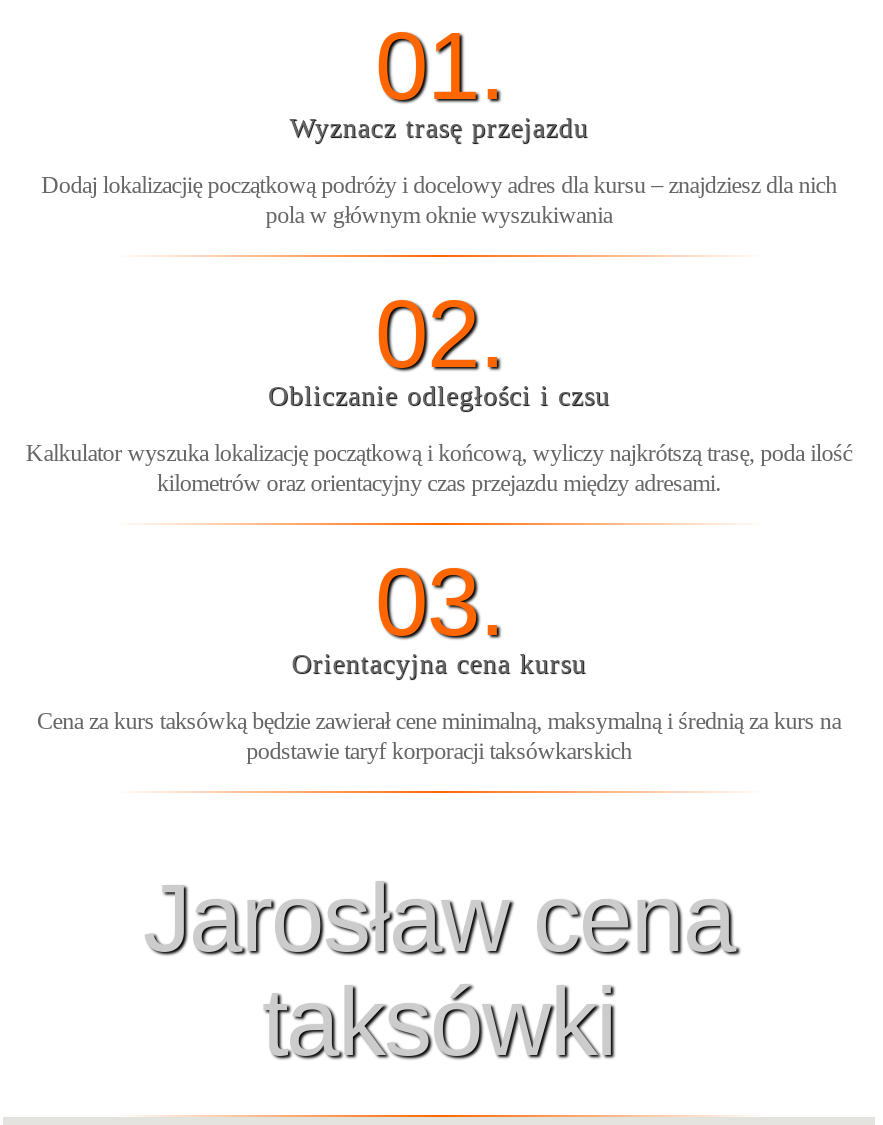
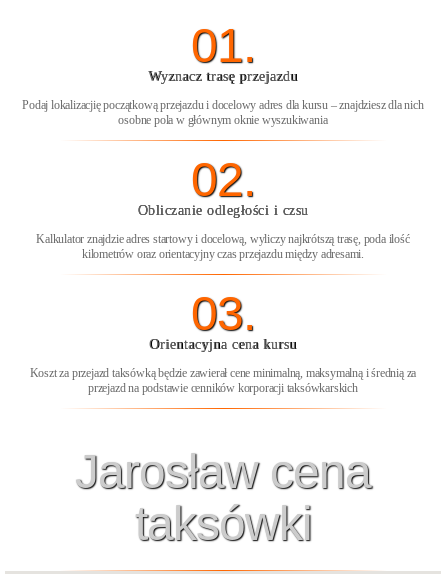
[41,171,837,229] Dodaj lokalizacjię początkową podróży i docelowy adres dla kursu – znajdziesz dla nich | pola w głównym oknie wyszukiwania -> [22,98,424,127] Podaj lokalizacjię początkową przejazdu i docelowy adres dla kursu – znajdziesz dla nich | osobne pola w głównym oknie wyszukiwania
[26,439,852,467] Kalkulator wyszuka lokalizację początkową i końcową, wyliczy najkrótszą trasę, poda ilość -> [36,232,410,246] Kalkulator znajdzie adres startowy i docelową, wyliczy najkrótszą trasę, poda ilość
[37,707,841,765] Cena za kurs taksówką będzie zawierał cene minimalną, maksymalną i średnią za kurs na | podstawie taryf korporacji taksówkarskich -> [30,366,416,395] Koszt za przejazd taksówką będzie zawierał cene minimalną, maksymalną i średnią za | przejazd na podstawie cenników korporacji taksówkarskich

